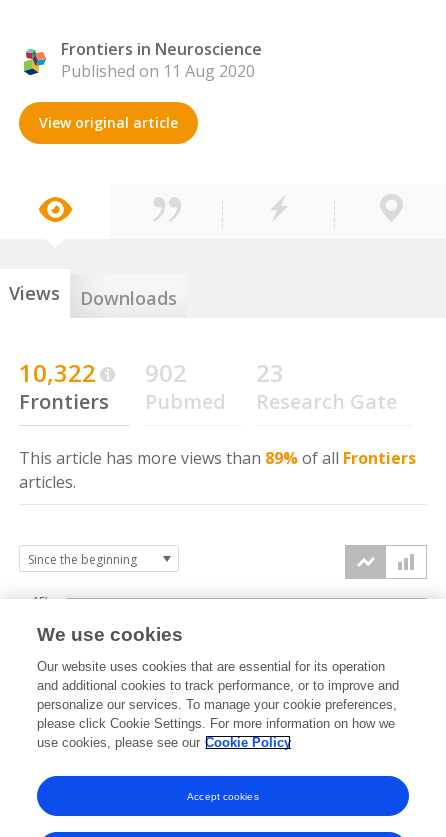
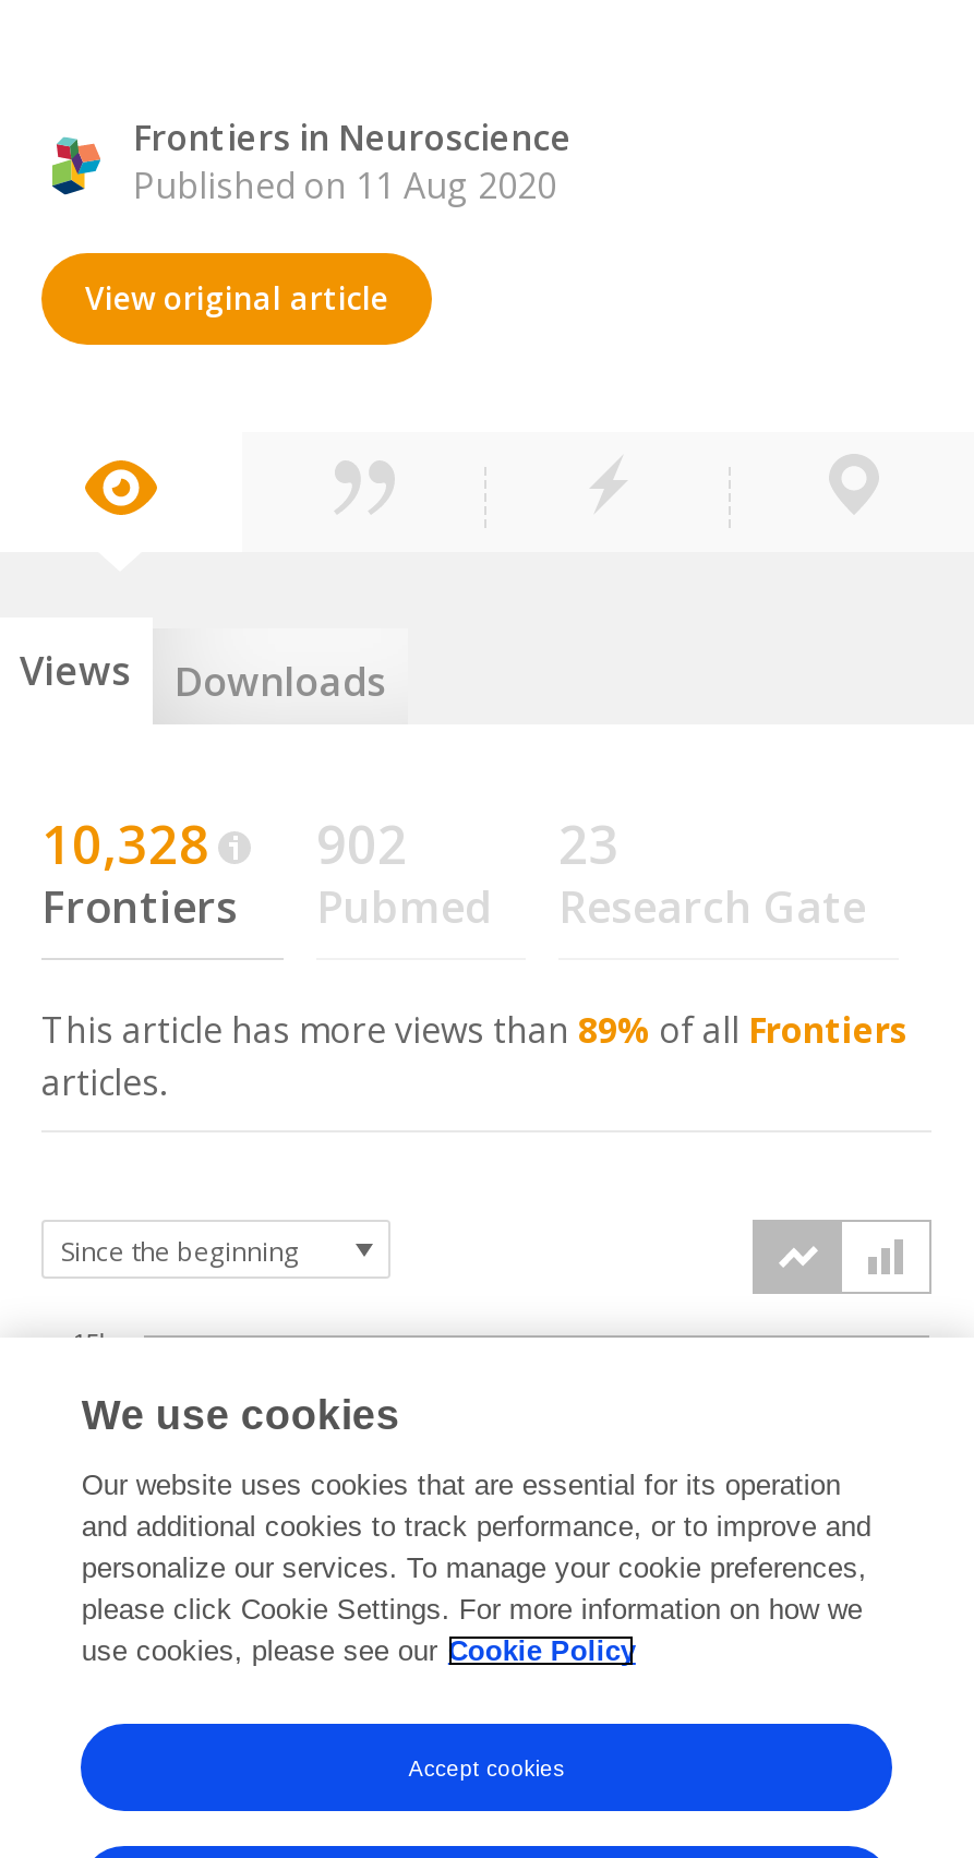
[19,356,96,389] 10,322 -> [41,807,209,879] 10,328

